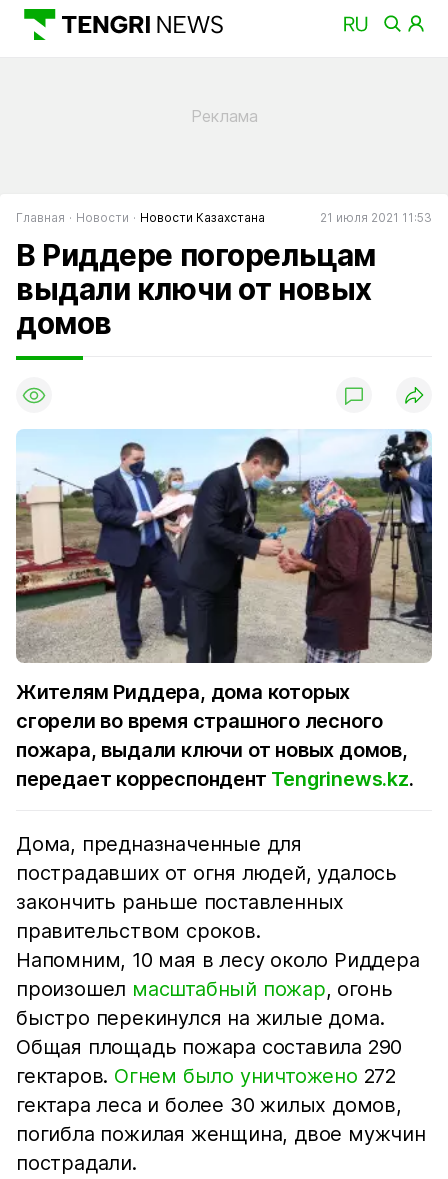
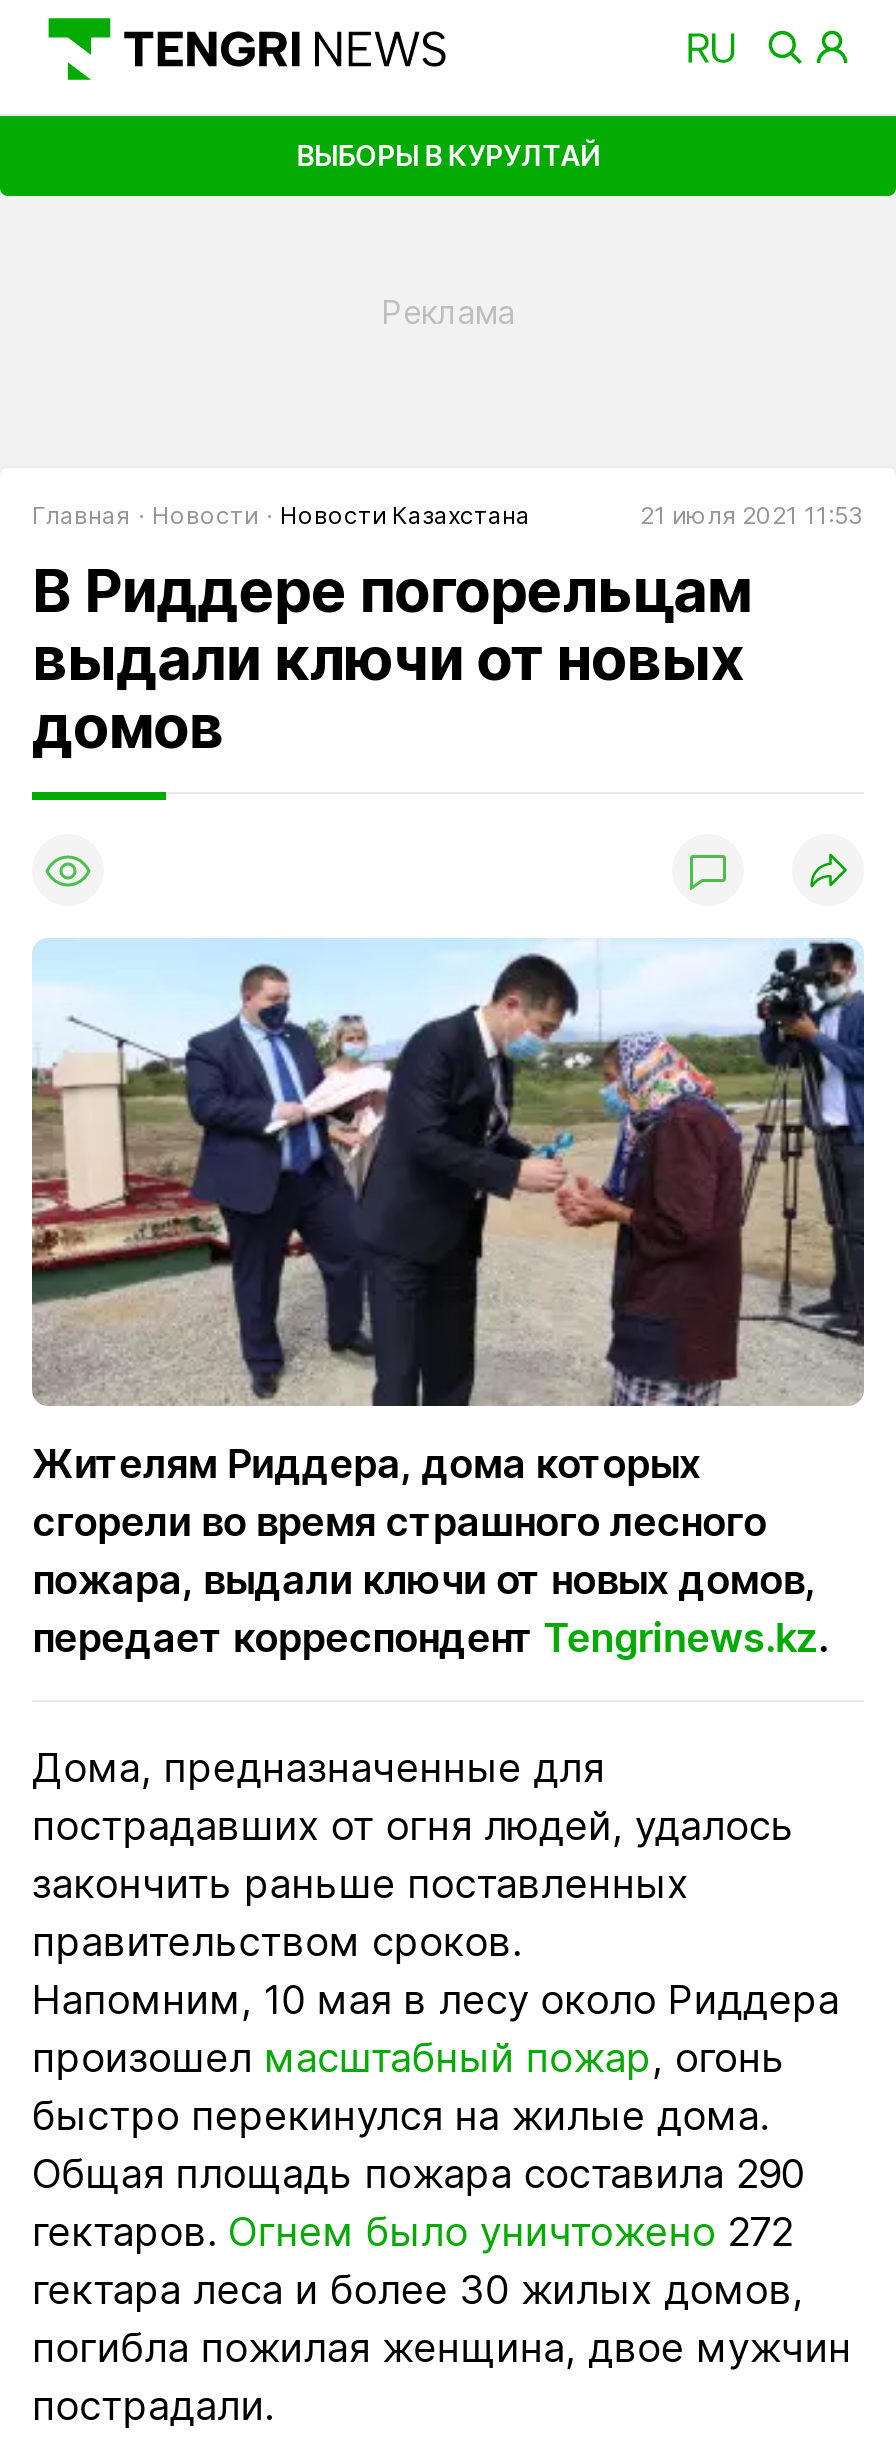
none -> [296,137,600,171] ВЫБОРЫ В КУРУЛТАЙ

